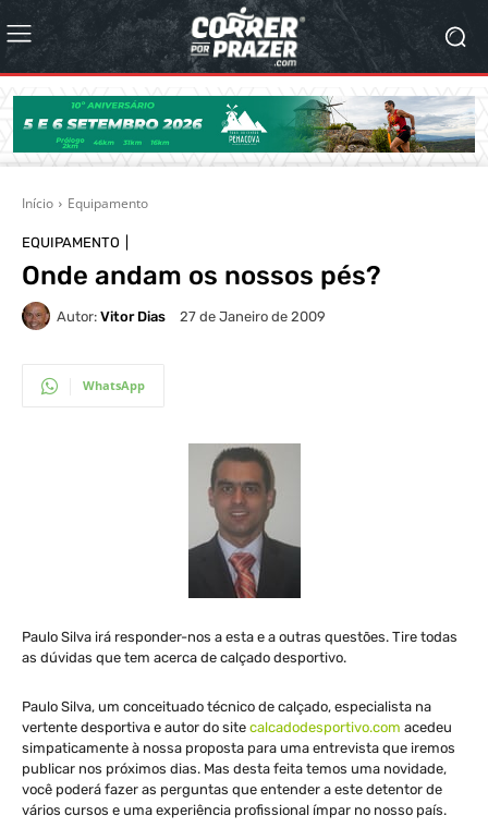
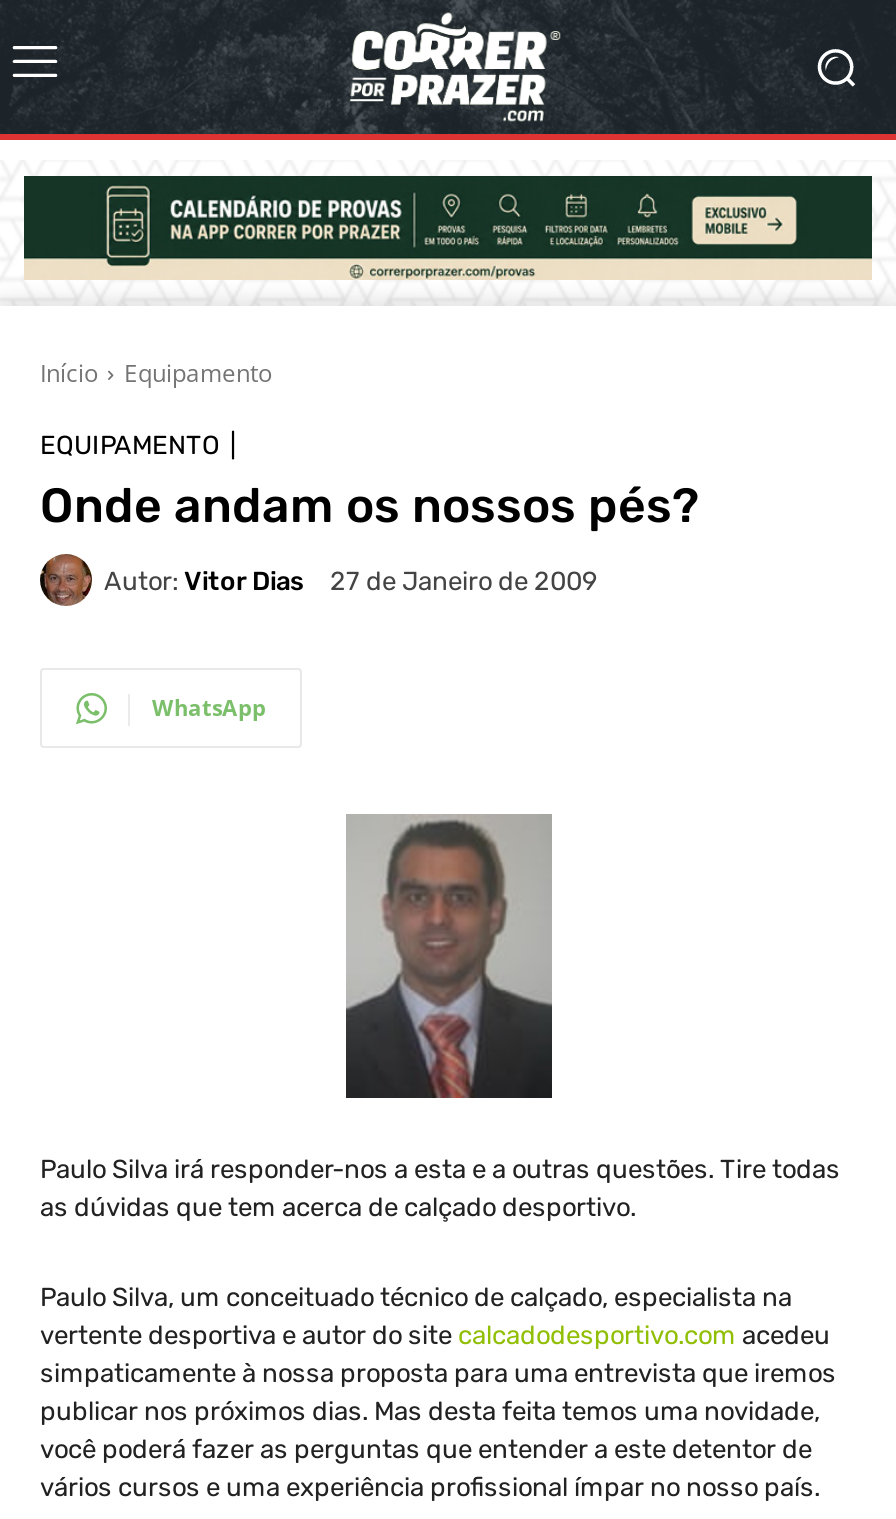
[12,95,476,154] [image] -> [22,174,874,280] [image]

